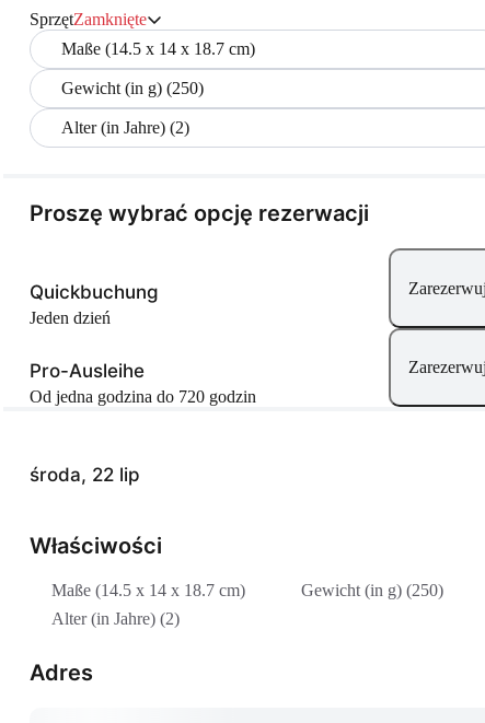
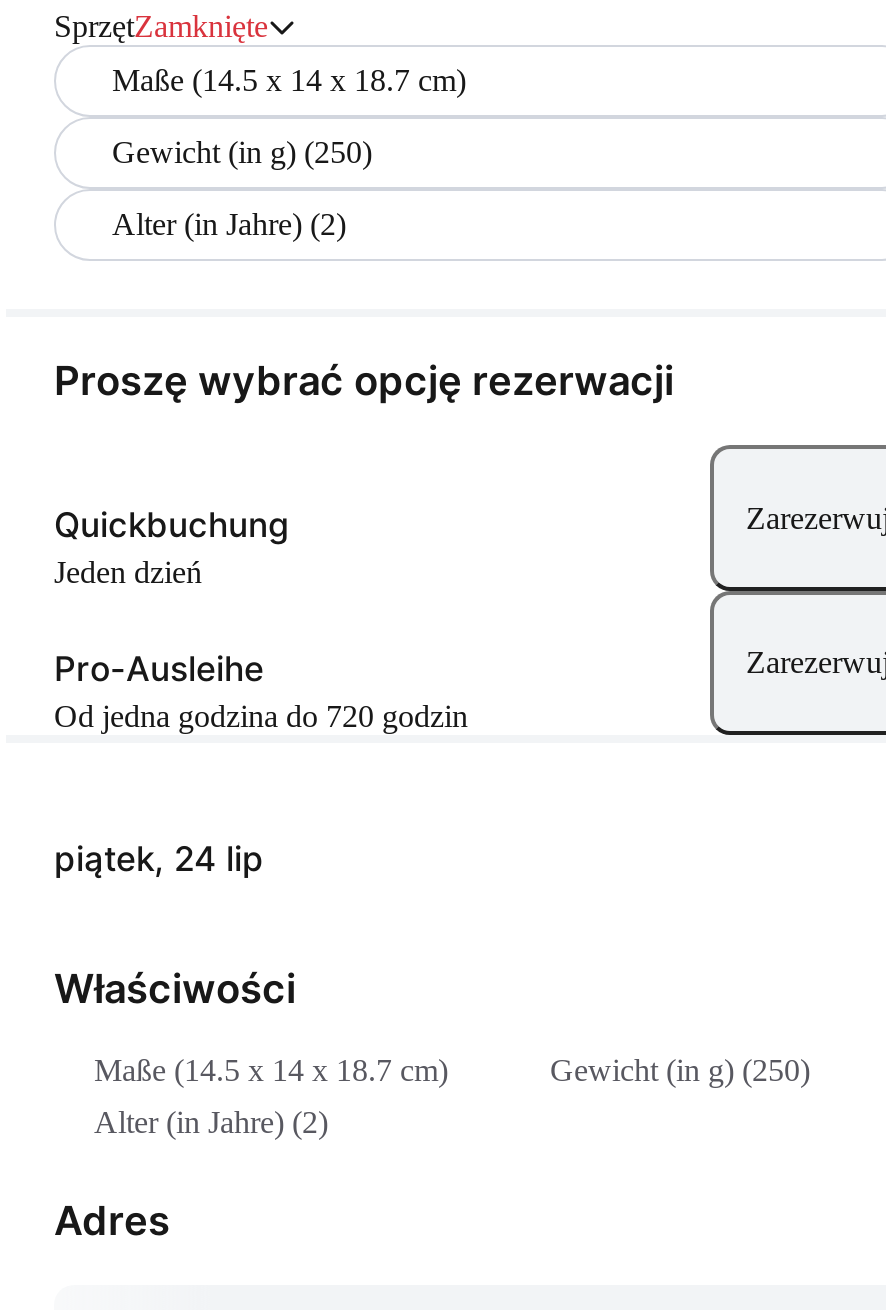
[30,464,140,485] środa, 22 lip -> [54,839,264,879] piątek, 24 lip

